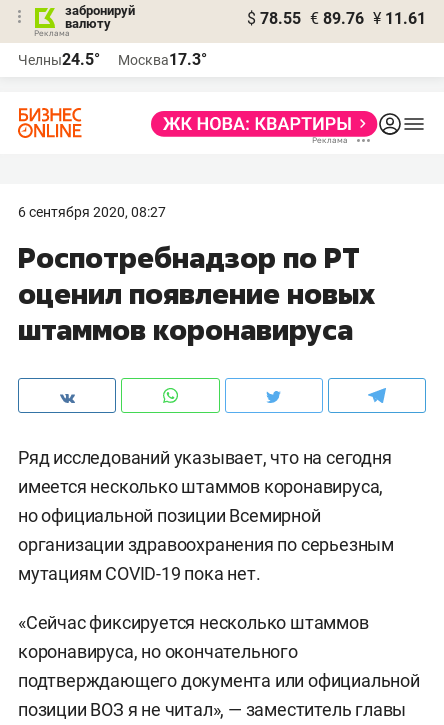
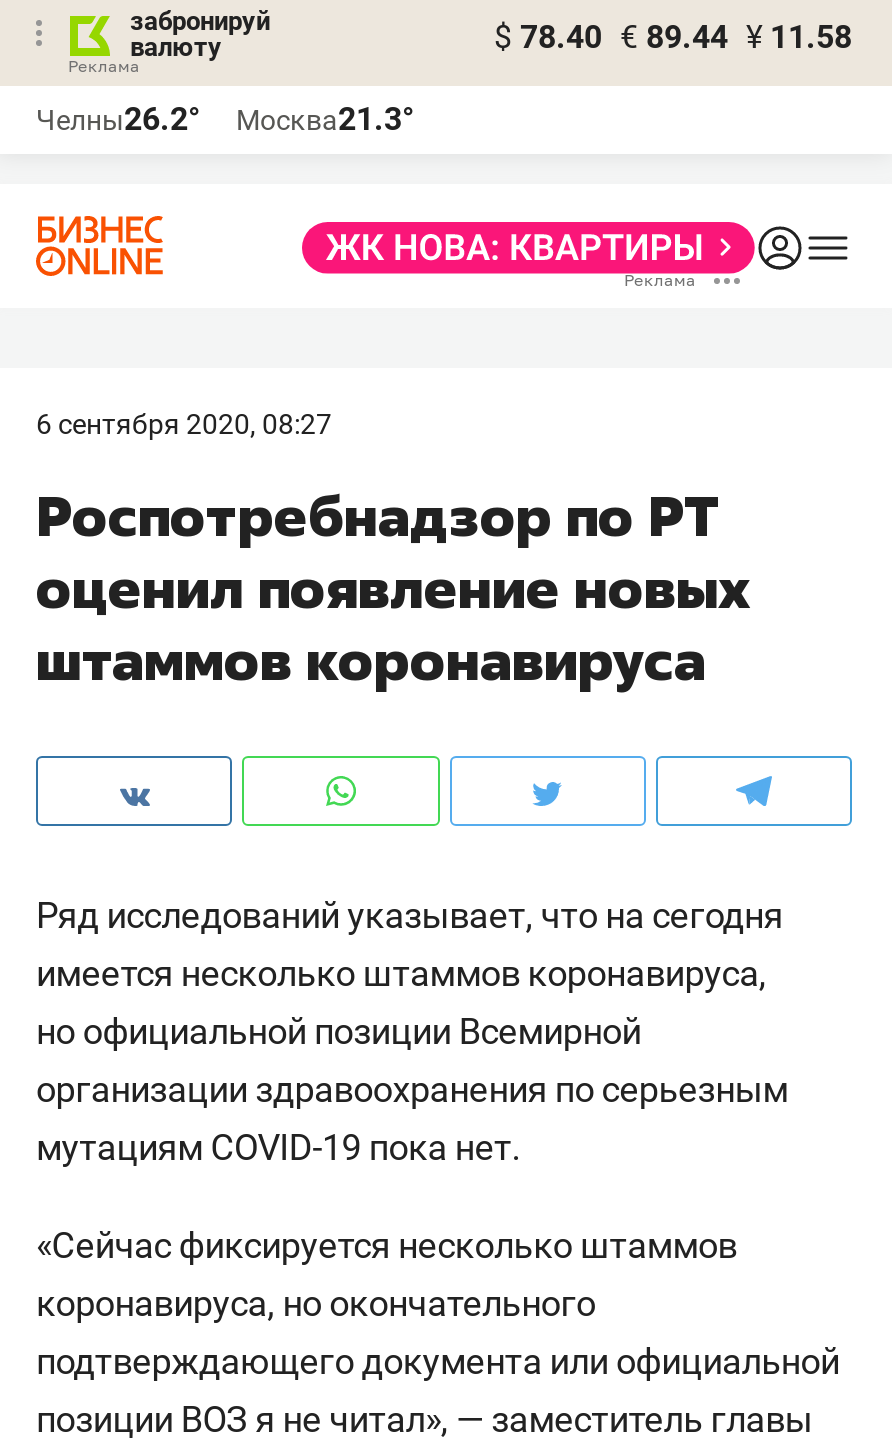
[247,9,426,28] $ 78.55 € 89.76 ¥ 11.61 -> [494,18,852,56] $ 78.40 € 89.44 ¥ 11.58
[18,50,100,69] Челны24.5° -> [36,100,200,138] Челны26.2°
[118,50,207,69] Москва17.3° -> [236,100,414,138] Москва21.3°

